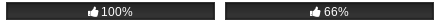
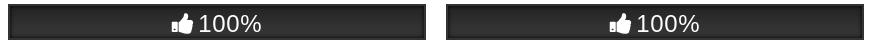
[324,5,349,19] 66% -> [636,10,700,38] 100%

